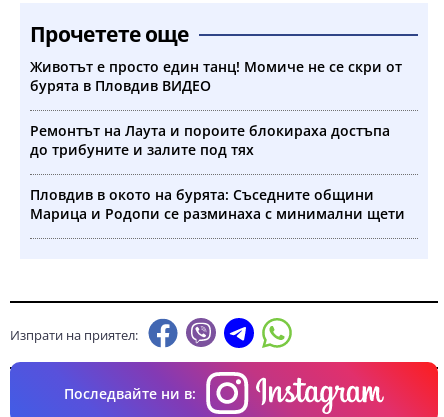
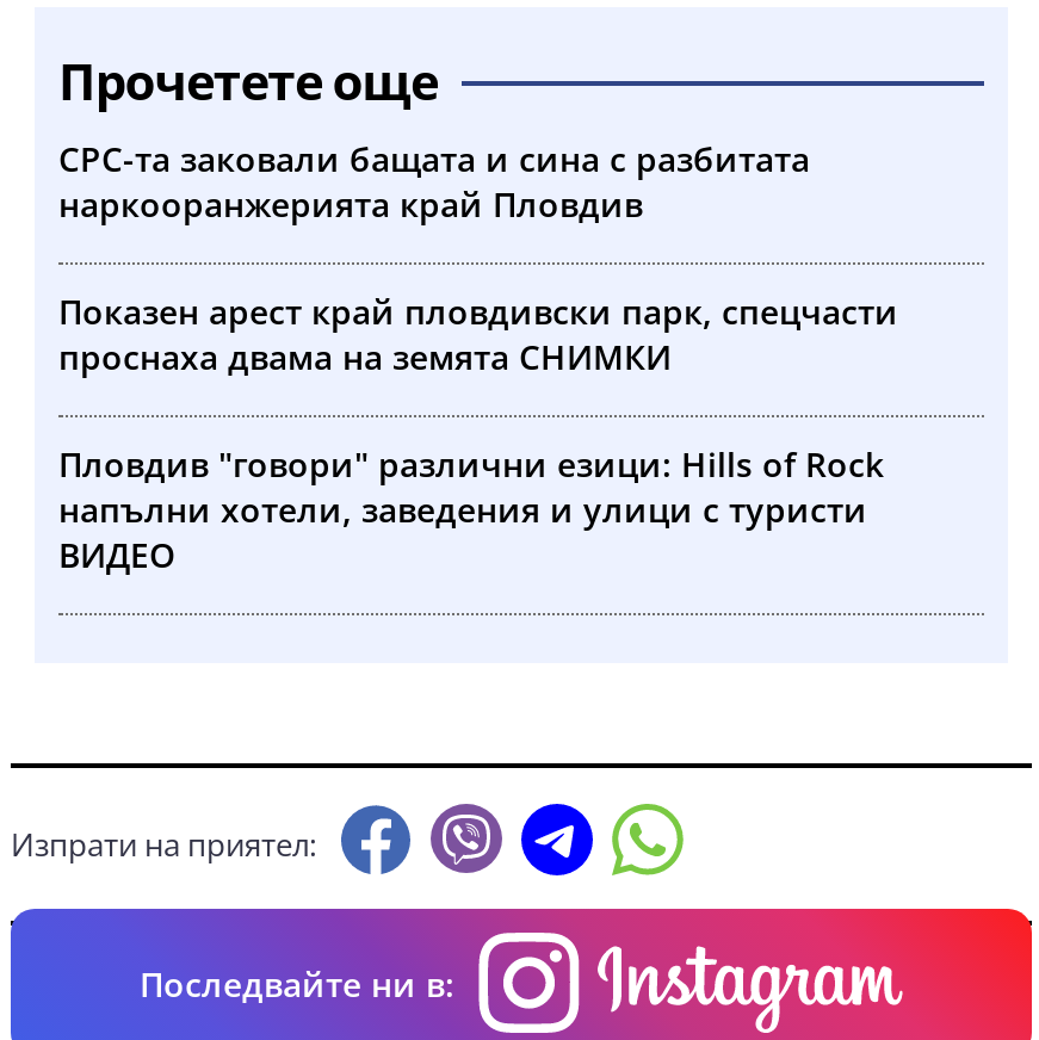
[30,57,402,95] Животът е просто един танц! Момиче не се скри от | бурята в Пловдив ВИДЕО -> [58,136,810,227] СРС-та заковали бащата и сина с разбитата | наркооранжерията край Пловдив
[30,121,390,159] Ремонтът на Лаута и пороите блокираха достъпа | до трибуните и залите под тях -> [58,289,898,379] Показен арест край пловдивски парк, спецчасти | проснаха двама на земята СНИМКИ
[30,185,405,223] Пловдив в окото на бурята: Съседните общини | Марица и Родопи се разминаха с минимални щети -> [58,441,884,577] Пловдив "говори" различни езици: Hills of Rock | напълни хотели, заведения и улици с туристи | ВИДЕО

